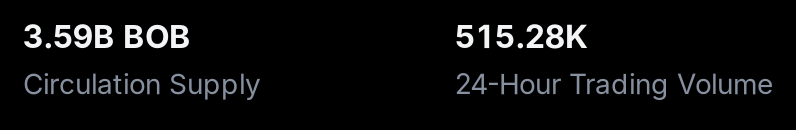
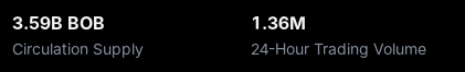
[455,16,589,56] 515.28K -> [251,12,306,34] 1.36M

